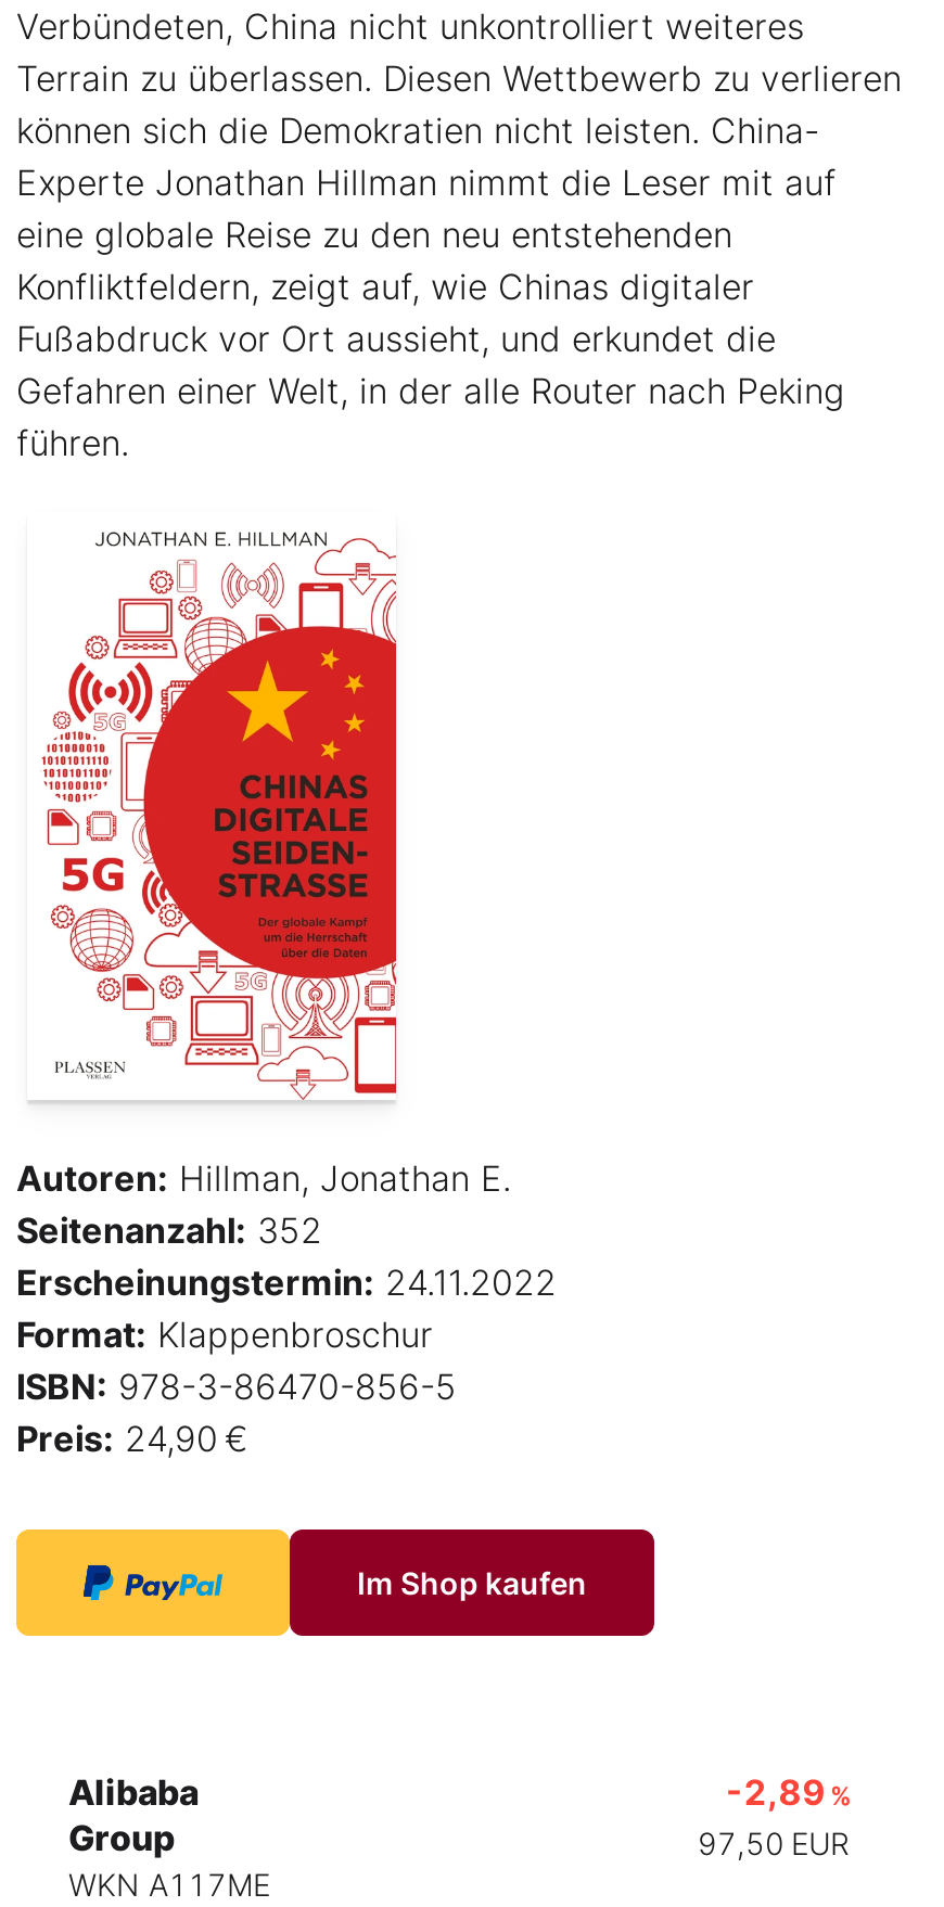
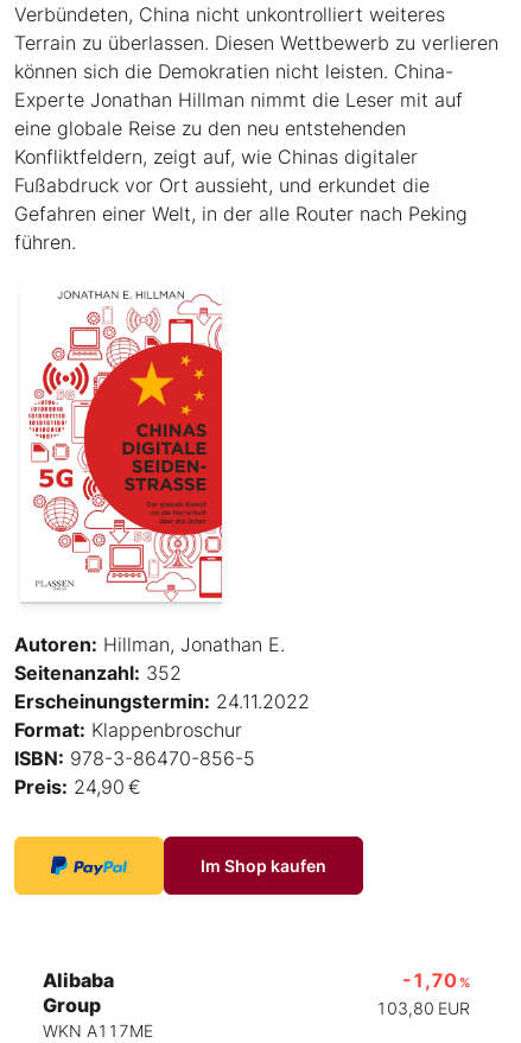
[726,1770,850,1814] -2,89 % -> [402,968,470,992] -1,70 %
[698,1825,850,1861] 97,50 EUR -> [376,998,470,1018] 103,80 EUR

